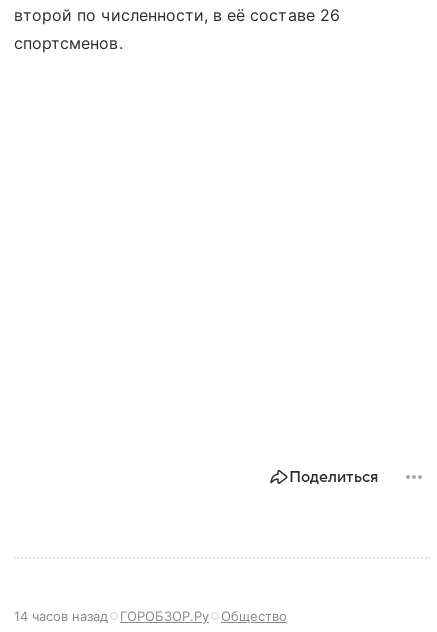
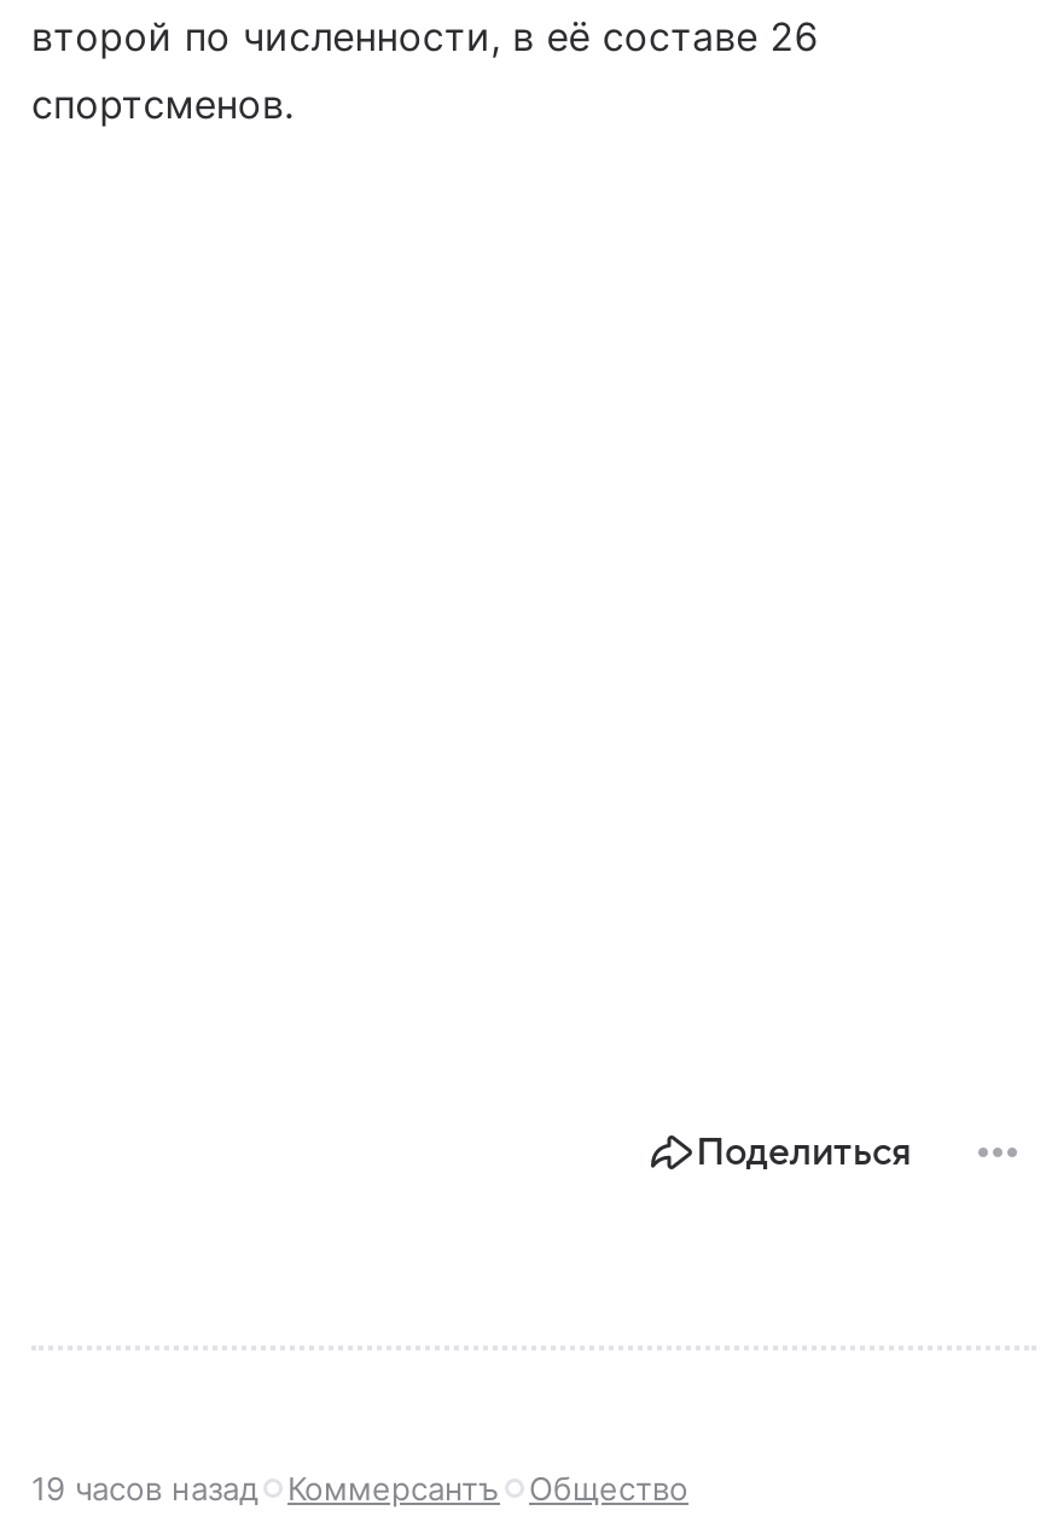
[14,608,209,624] 14 часов назад | ГОРОБЗОР.Ру -> [31,1469,500,1508] 19 часов назад | Коммерсантъ

